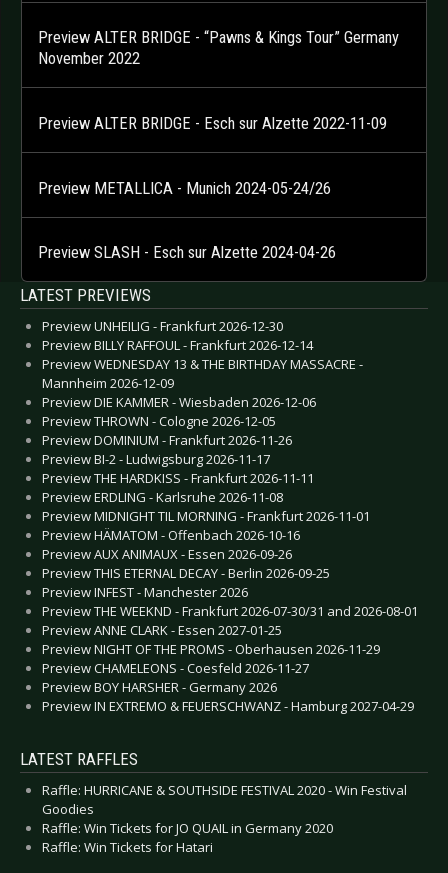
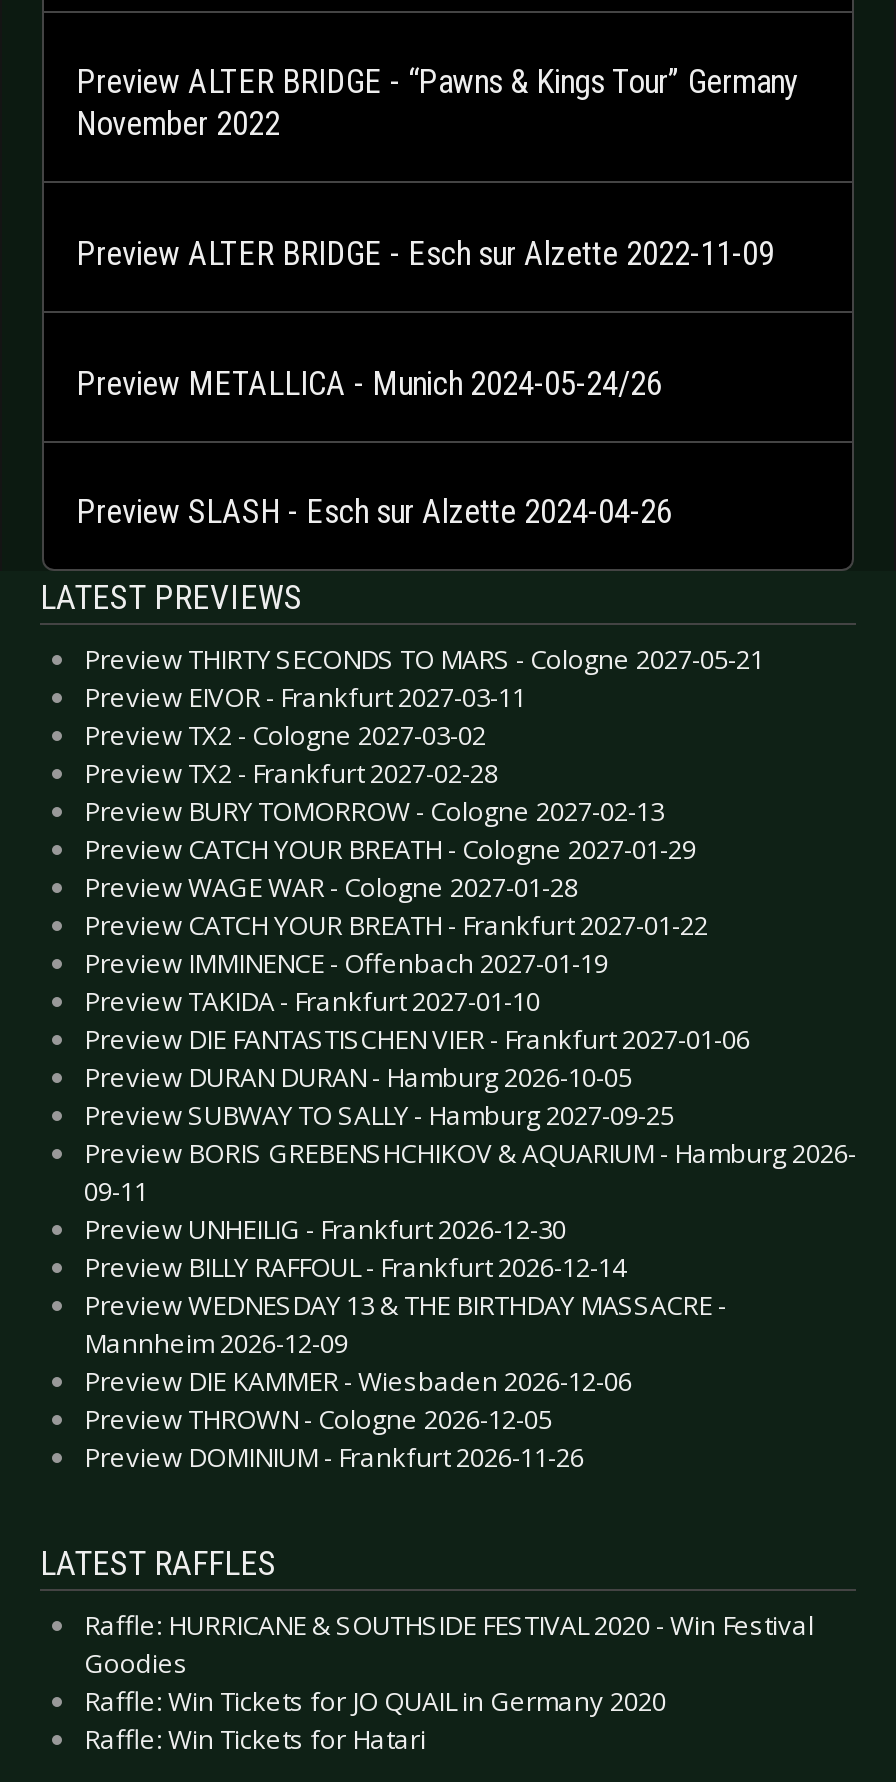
none -> [84,641,856,1209] Preview THIRTY SECONDS TO MARS - Cologne 2027-05-21 | Preview EIVOR - Frankfurt 2027-03-11 | Preview TX2 - Cologne 2027-03-02 | Preview TX2 - Frankfurt 2027-02-28 | Preview BURY TOMORROW - Cologne 2027-02-13 | Preview CATCH YOUR BREATH - Cologne 2027-01-29 | Preview WAGE WAR - Cologne 2027-01-28 | Preview CATCH YOUR BREATH - Frankfurt 2027-01-22 | Preview IMMINENCE - Offenbach 2027-01-19 | Preview TAKIDA - Frankfurt 2027-01-10 | Preview DIE FANTASTISCHEN VIER - Frankfurt 2027-01-06 | Preview DURAN DURAN - Hamburg 2026-10-05 | Preview SUBWAY TO SALLY - Hamburg 2027-09-25 | Preview BORIS GREBENSHCHIKOV & AQUARIUM - Hamburg 2026- | 09-11
moved [42,317,363,449] -> [84,1211,726,1475]: Preview UNHEILIG - Frankfurt 2026-12-30 | Preview BILLY RAFFOUL - Frankfurt 2026-12-14 | Preview WEDNESDAY 13 & THE BIRTHDAY MASSACRE - | Mannheim 2026-12-09 | Preview DIE KAMMER - Wiesbaden 2026-12-06 | Preview THROWN - Cologne 2026-12-05 | Preview DOMINIUM - Frankfurt 2026-11-26
[42,450,418,715] Preview BI-2 - Ludwigsburg 2026-11-17 | Preview THE HARDKISS - Frankfurt 2026-11-11 | Preview ERDLING - Karlsruhe 2026-11-08 | Preview MIDNIGHT TIL MORNING - Frankfurt 2026-11-01 | Preview HÄMATOM - Offenbach 2026-10-16 | Preview AUX ANIMAUX - Essen 2026-09-26 | Preview THIS ETERNAL DECAY - Berlin 2026-09-25 | Preview INFEST - Manchester 2026 | Preview THE WEEKND - Frankfurt 2026-07-30/31 and 2026-08-01 | Preview ANNE CLARK - Essen 2027-01-25 | Preview NIGHT OF THE PROMS - Oberhausen 2026-11-29 | Preview CHAMELEONS - Coesfeld 2026-11-27 | Preview BOY HARSHER - Germany 2026 | Preview IN EXTREMO & FEUERSCHWANZ - Hamburg 2027-04-29 -> none

